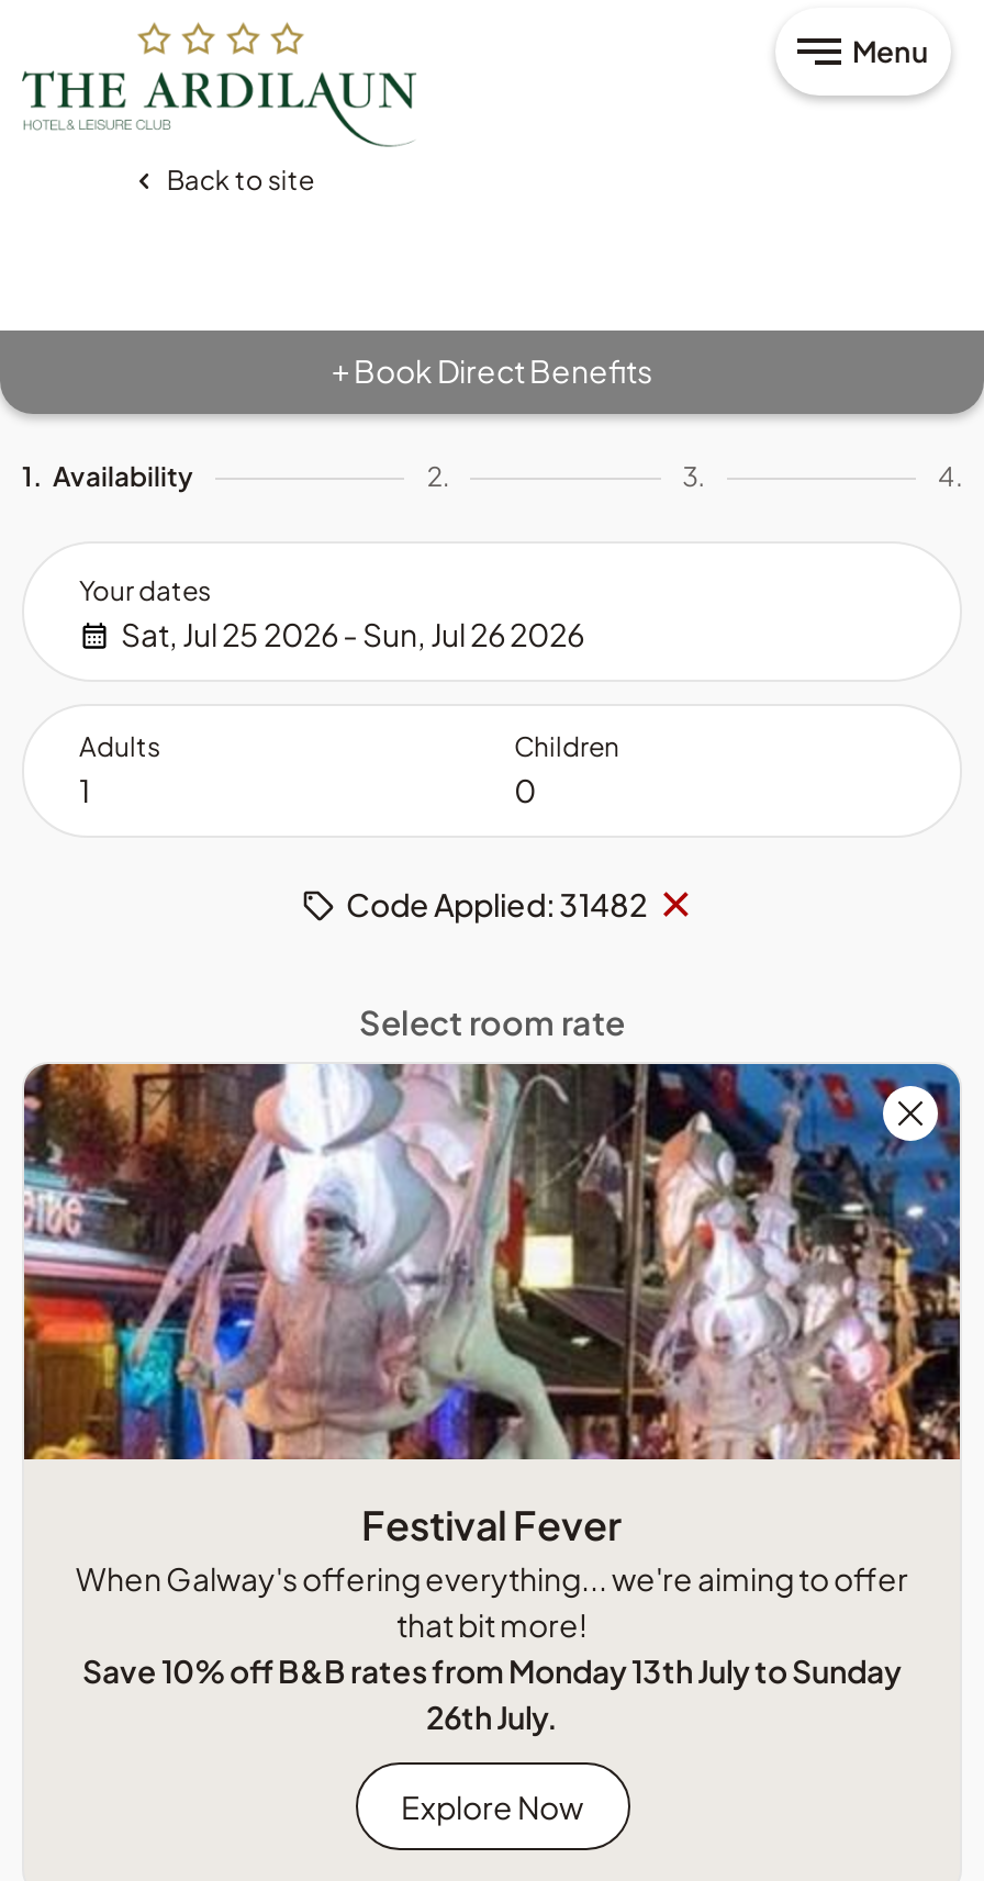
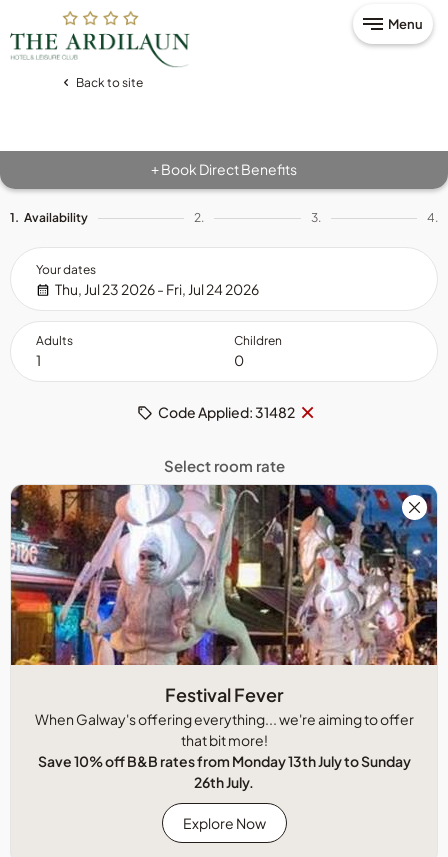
[121,614,584,653] Sat, Jul 25 2026 - Sun, Jul 26 2026 -> [55,280,259,298] Thu, Jul 23 2026 - Fri, Jul 24 2026

